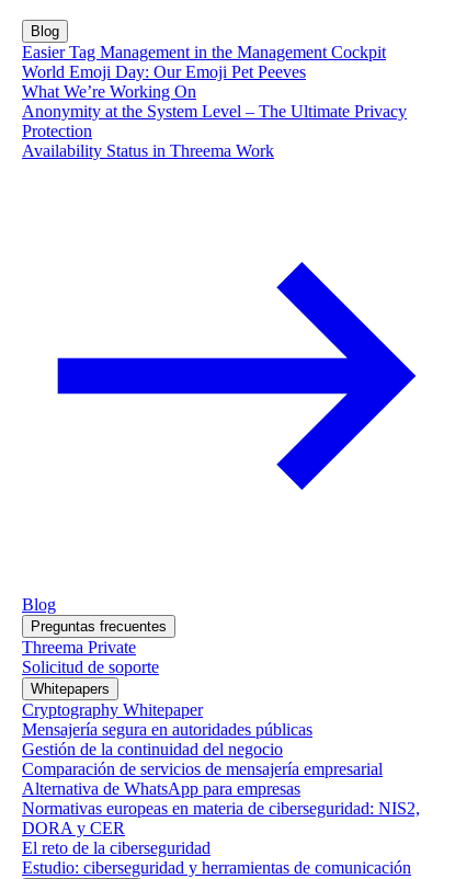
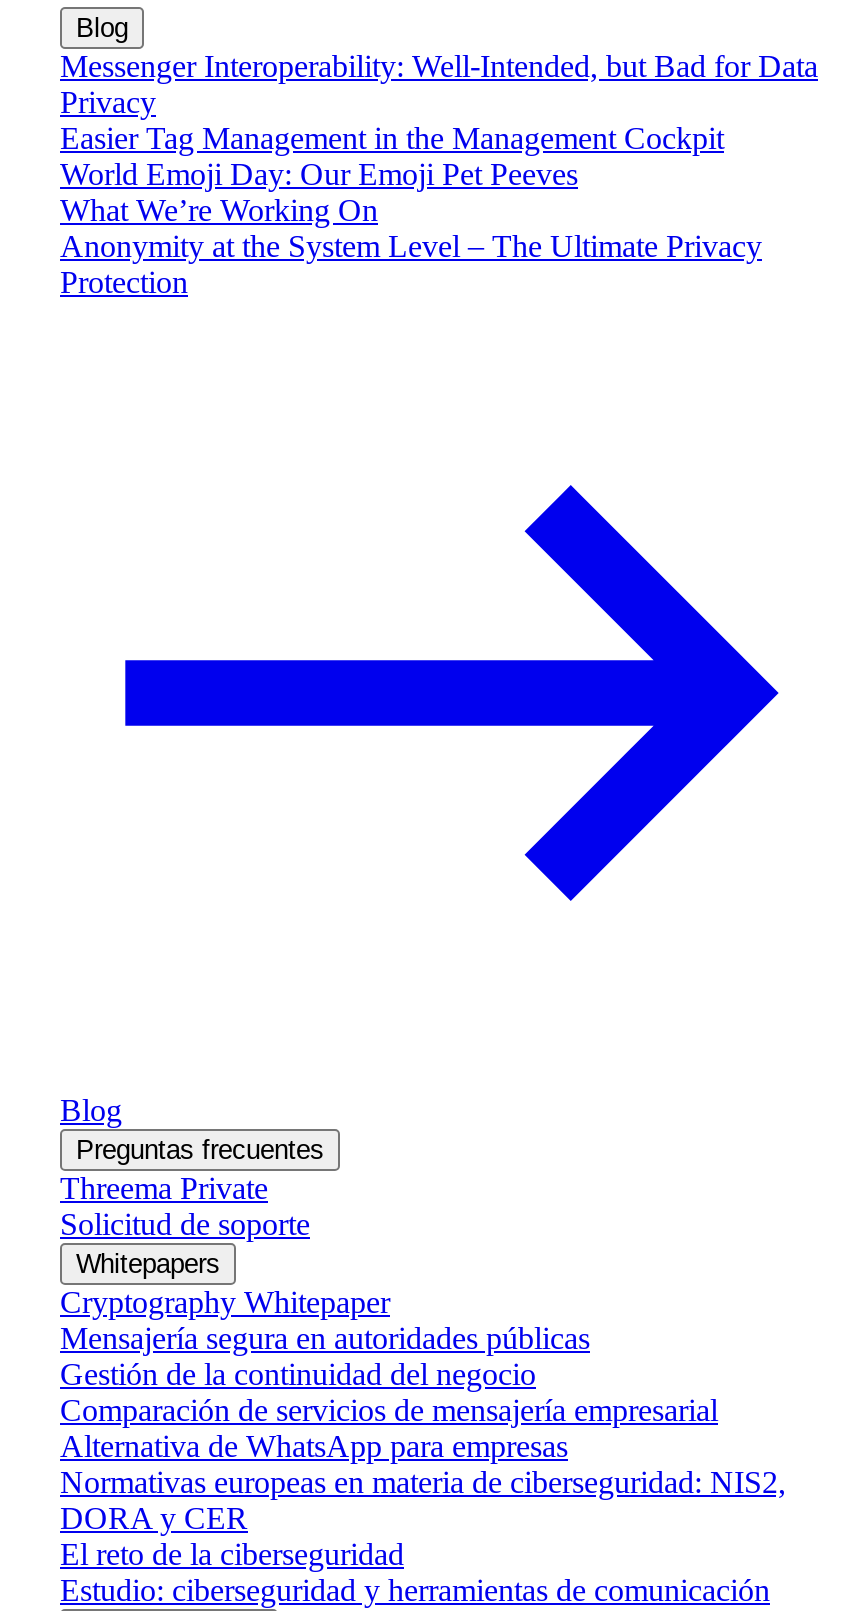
none -> [60,48,818,118] Messenger Interoperability: Well-Intended, but Bad for Data | Privacy
moved [22,42,407,140] -> [60,120,762,298]: Easier Tag Management in the Management Cockpit | World Emoji Day: Our Emoji Pet Peeves | What We’re Working On | Anonymity at the System Level – The Ultimate Privacy | Protection
[22,141,274,159] Availability Status in Threema Work -> none

